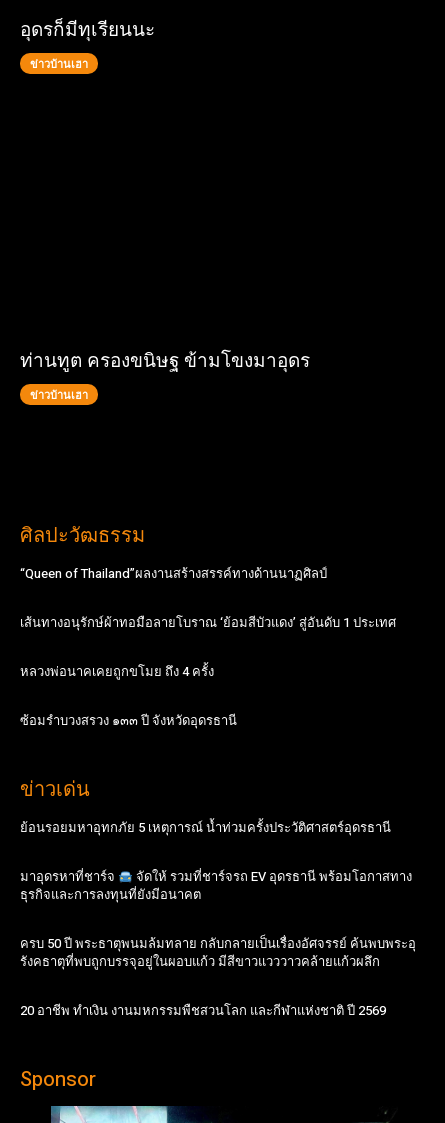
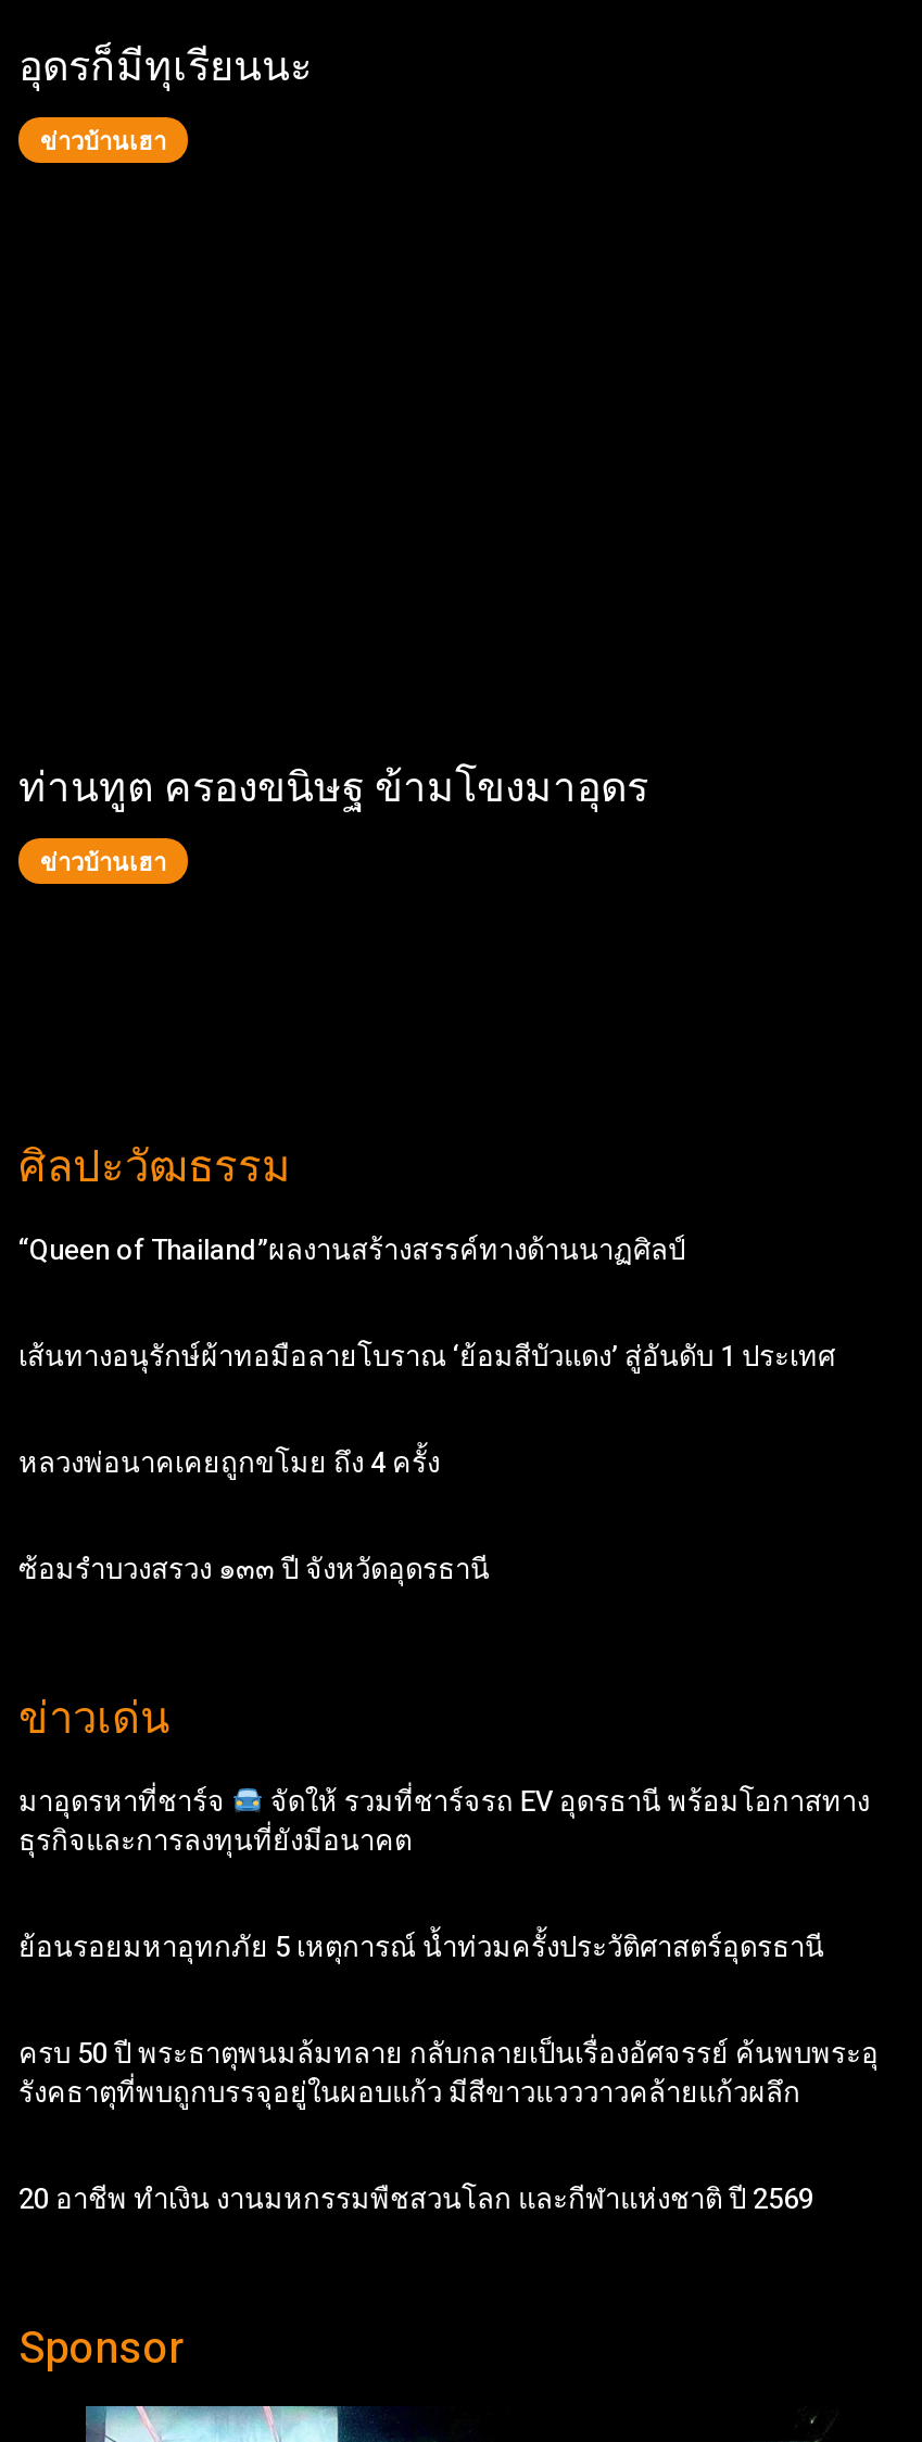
moved [20,818,391,837] -> [18,1926,824,1967]: ย้อนรอยมหาอุทกภัย 5 เหตุการณ์ น้ำท่วมครั้งประวัติศาสตร์อุดรธานี
moved [20,867,412,904] -> [18,1781,869,1861]: มาอุดรหาที่ชาร์จ | จัดให้ รวมที่ชาร์จรถ EV อุดรธานี พร้อมโอกาสทาง | ธุรกิจและการลงทุนที่ยังมีอนาคต

